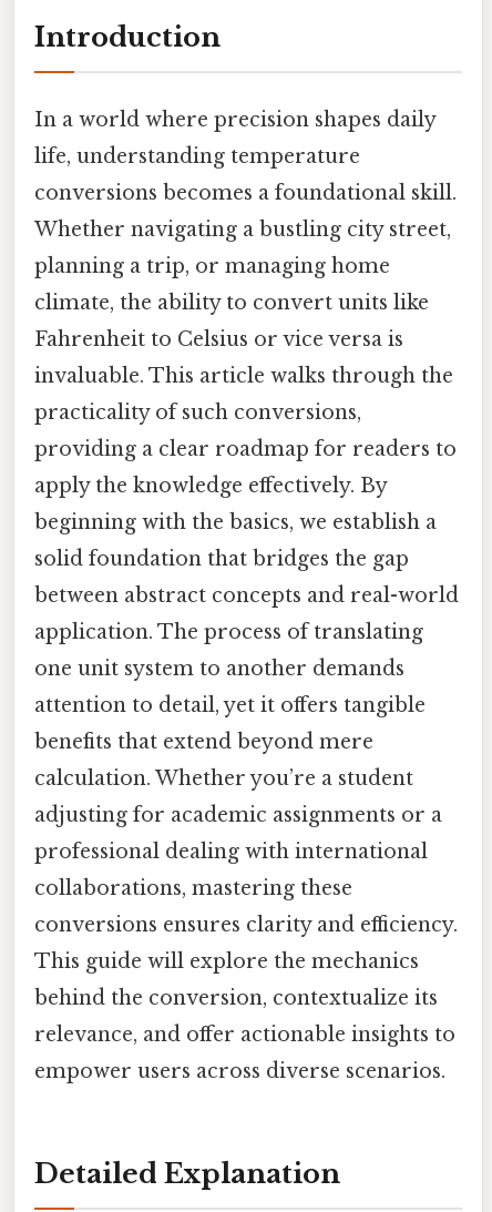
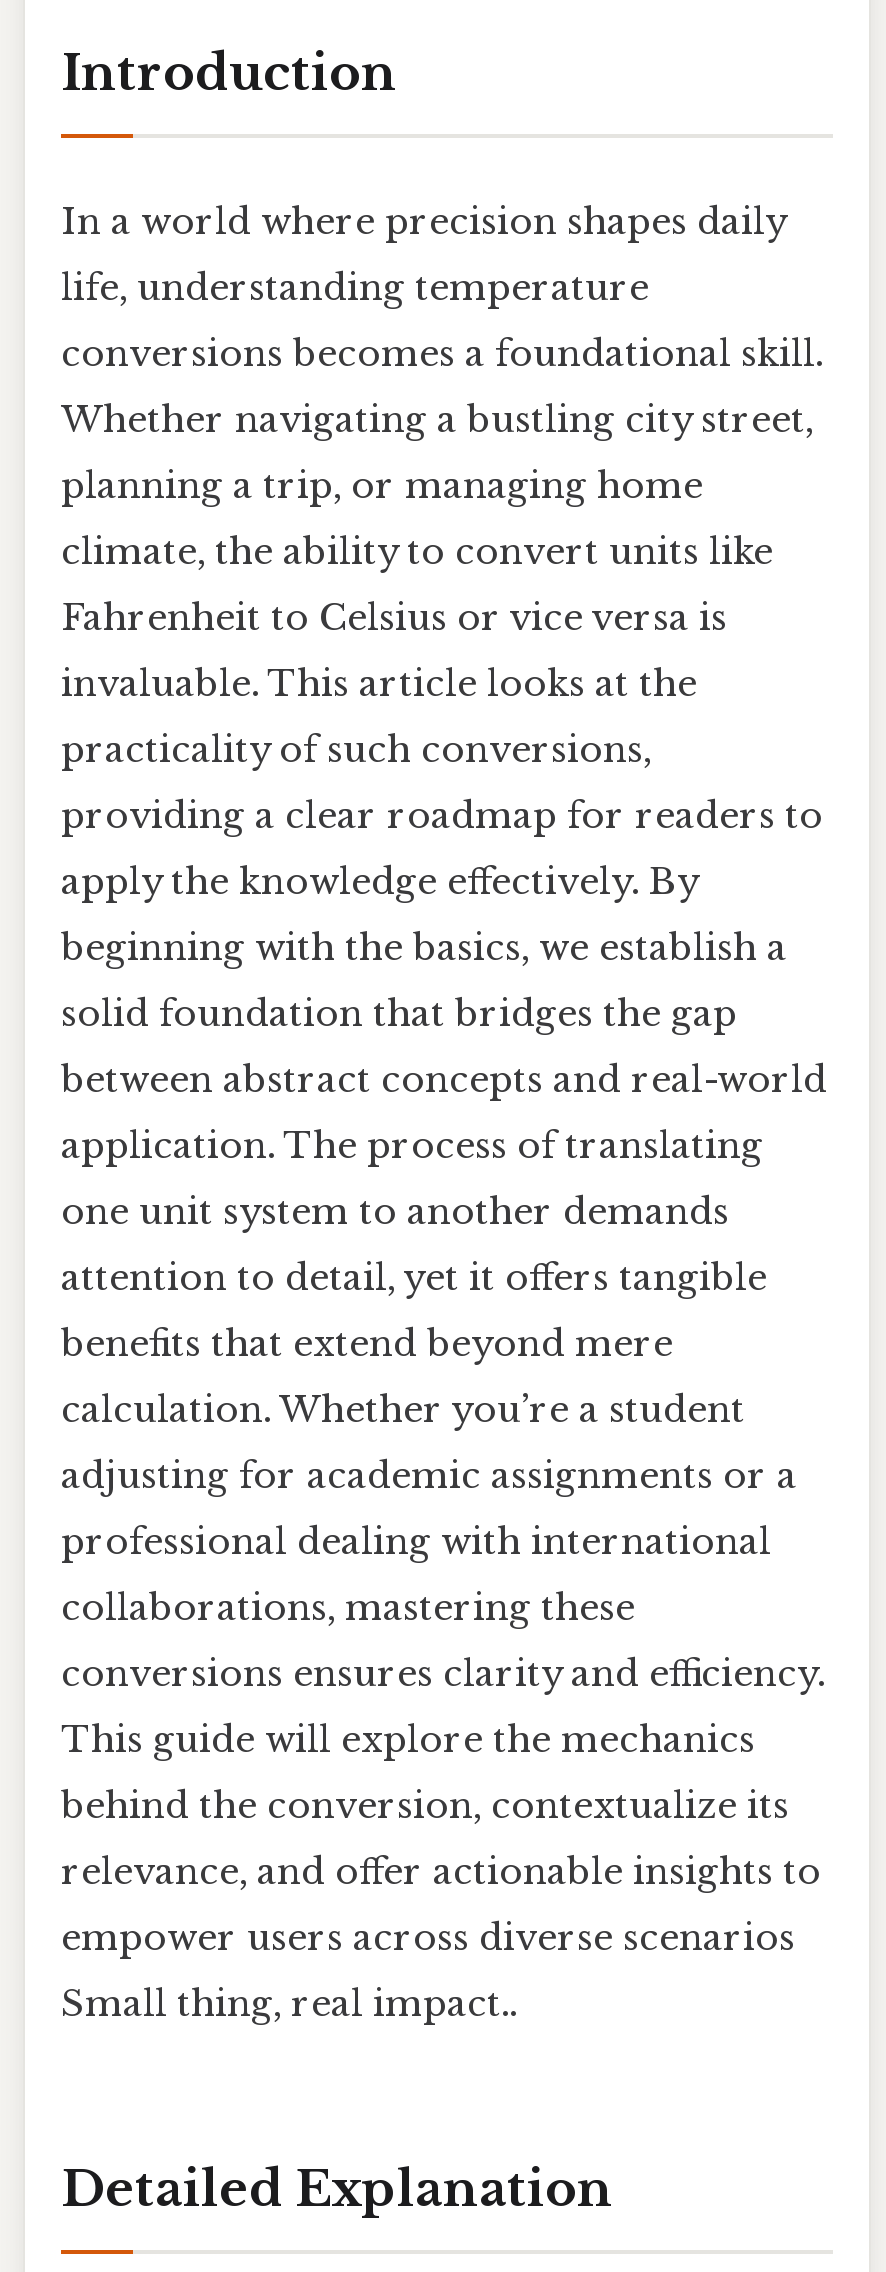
[34,364,453,388] invaluable. This article walks through the -> [61,662,697,706] invaluable. This article looks at the
[34,1059,445,1083] empower users across diverse scenarios. -> [61,1916,795,2026] empower users across diverse scenarios | Small thing, real impact..

